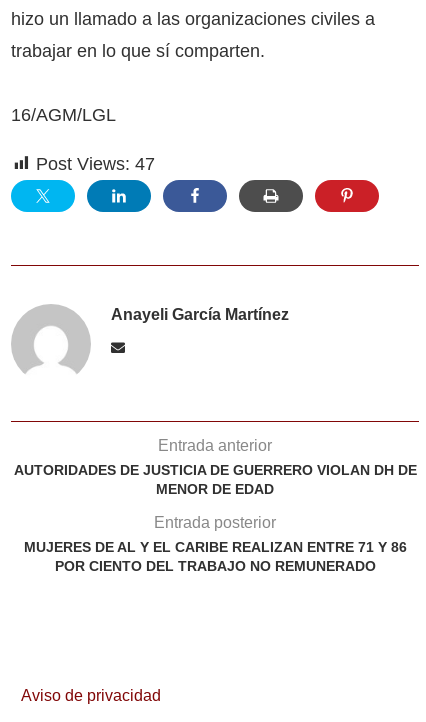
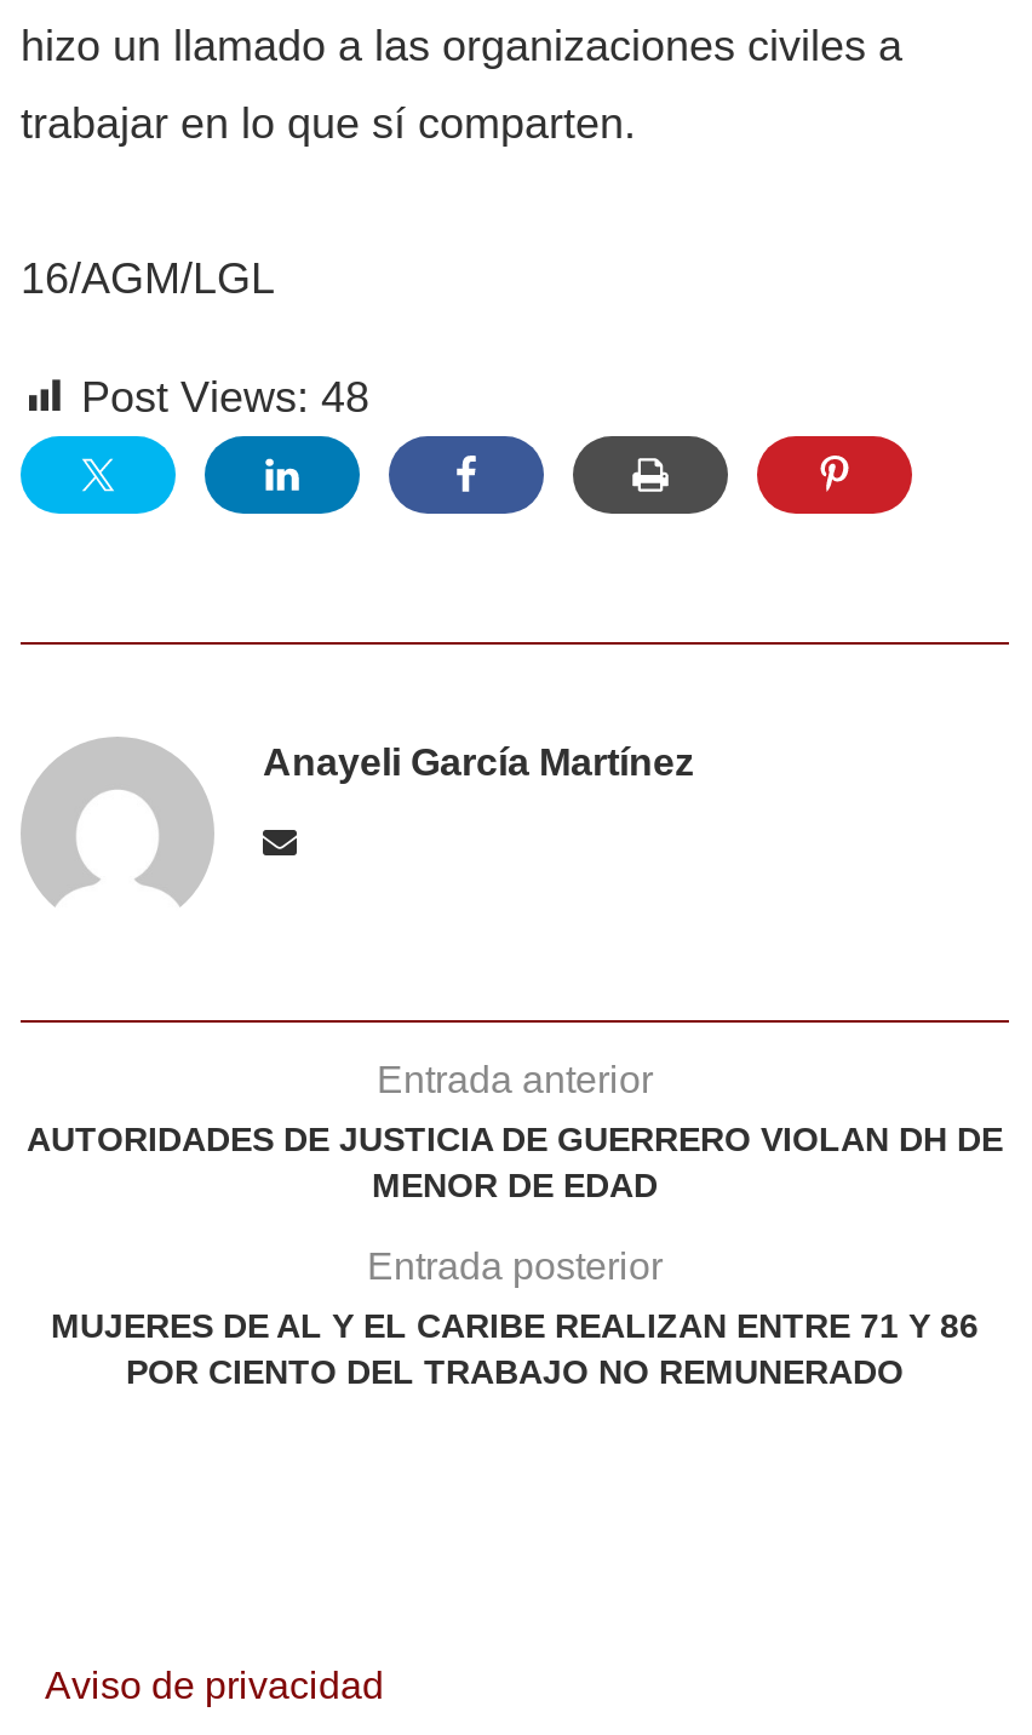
[36,154,155,174] Post Views: 47 -> [81,373,369,421] Post Views: 48

